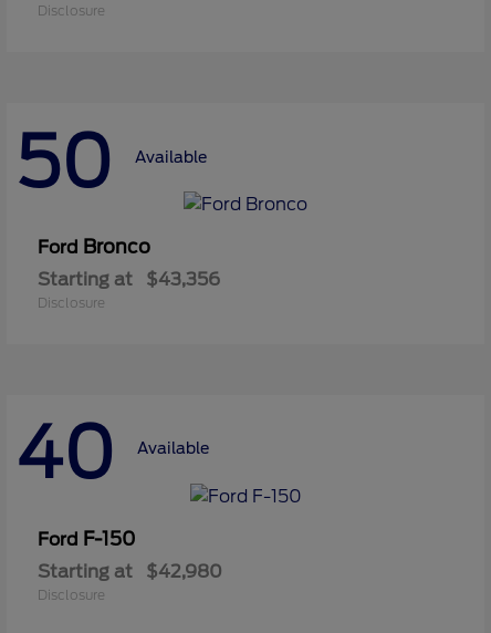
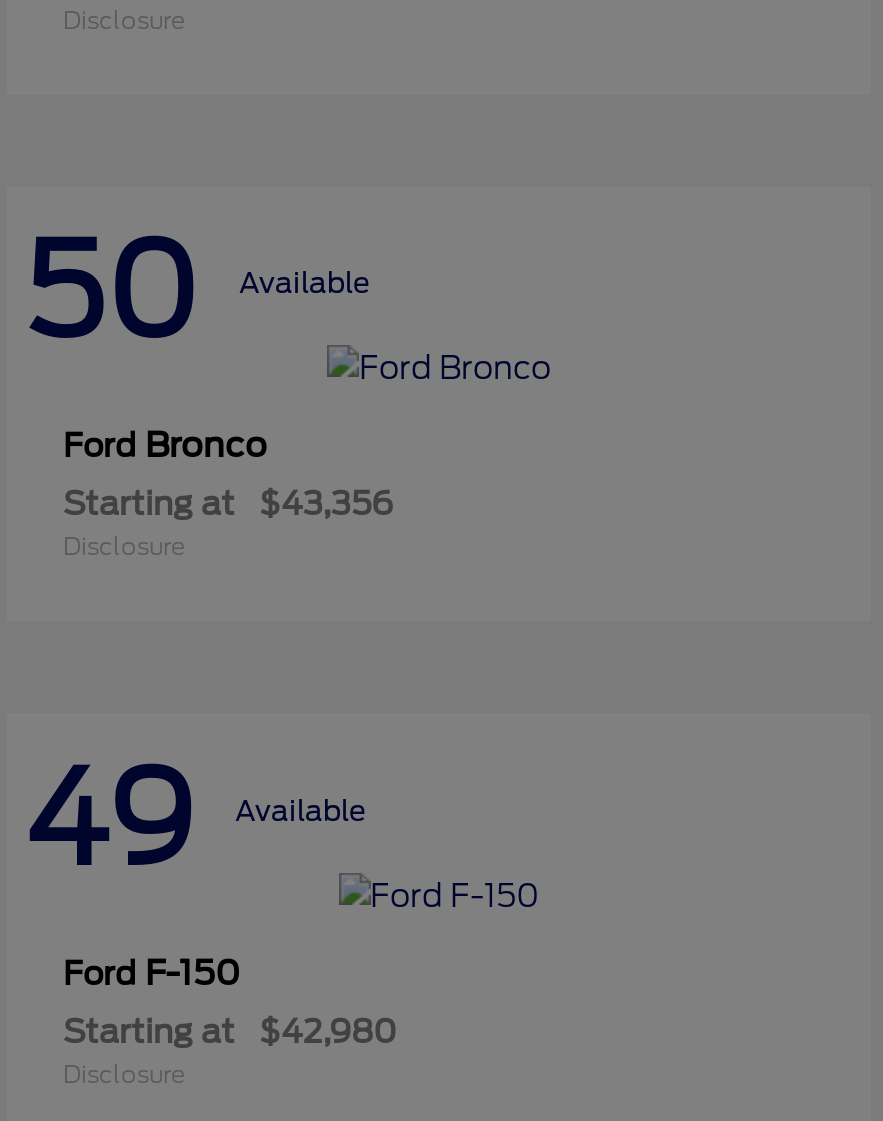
[15,411,209,495] 40 Available -> [23,743,365,895] 49 Available

